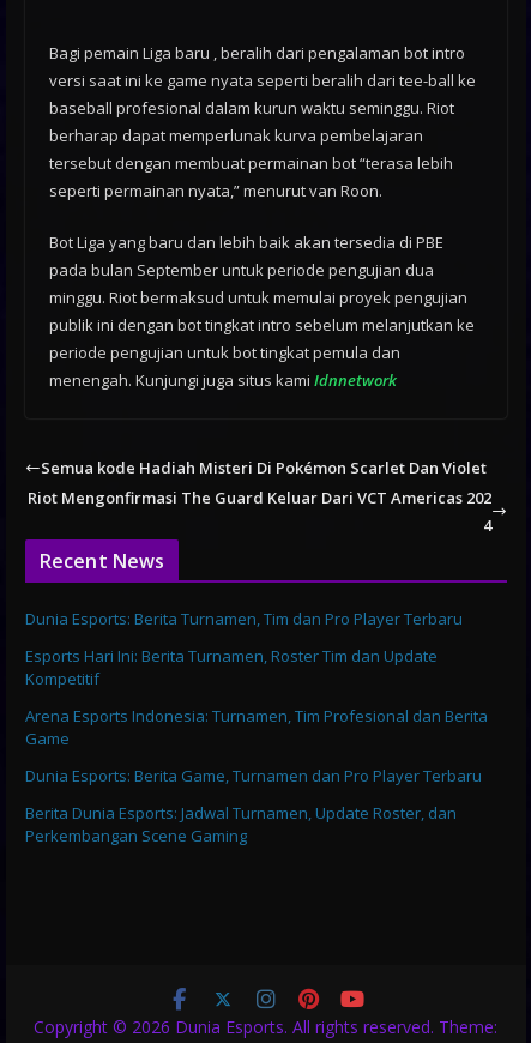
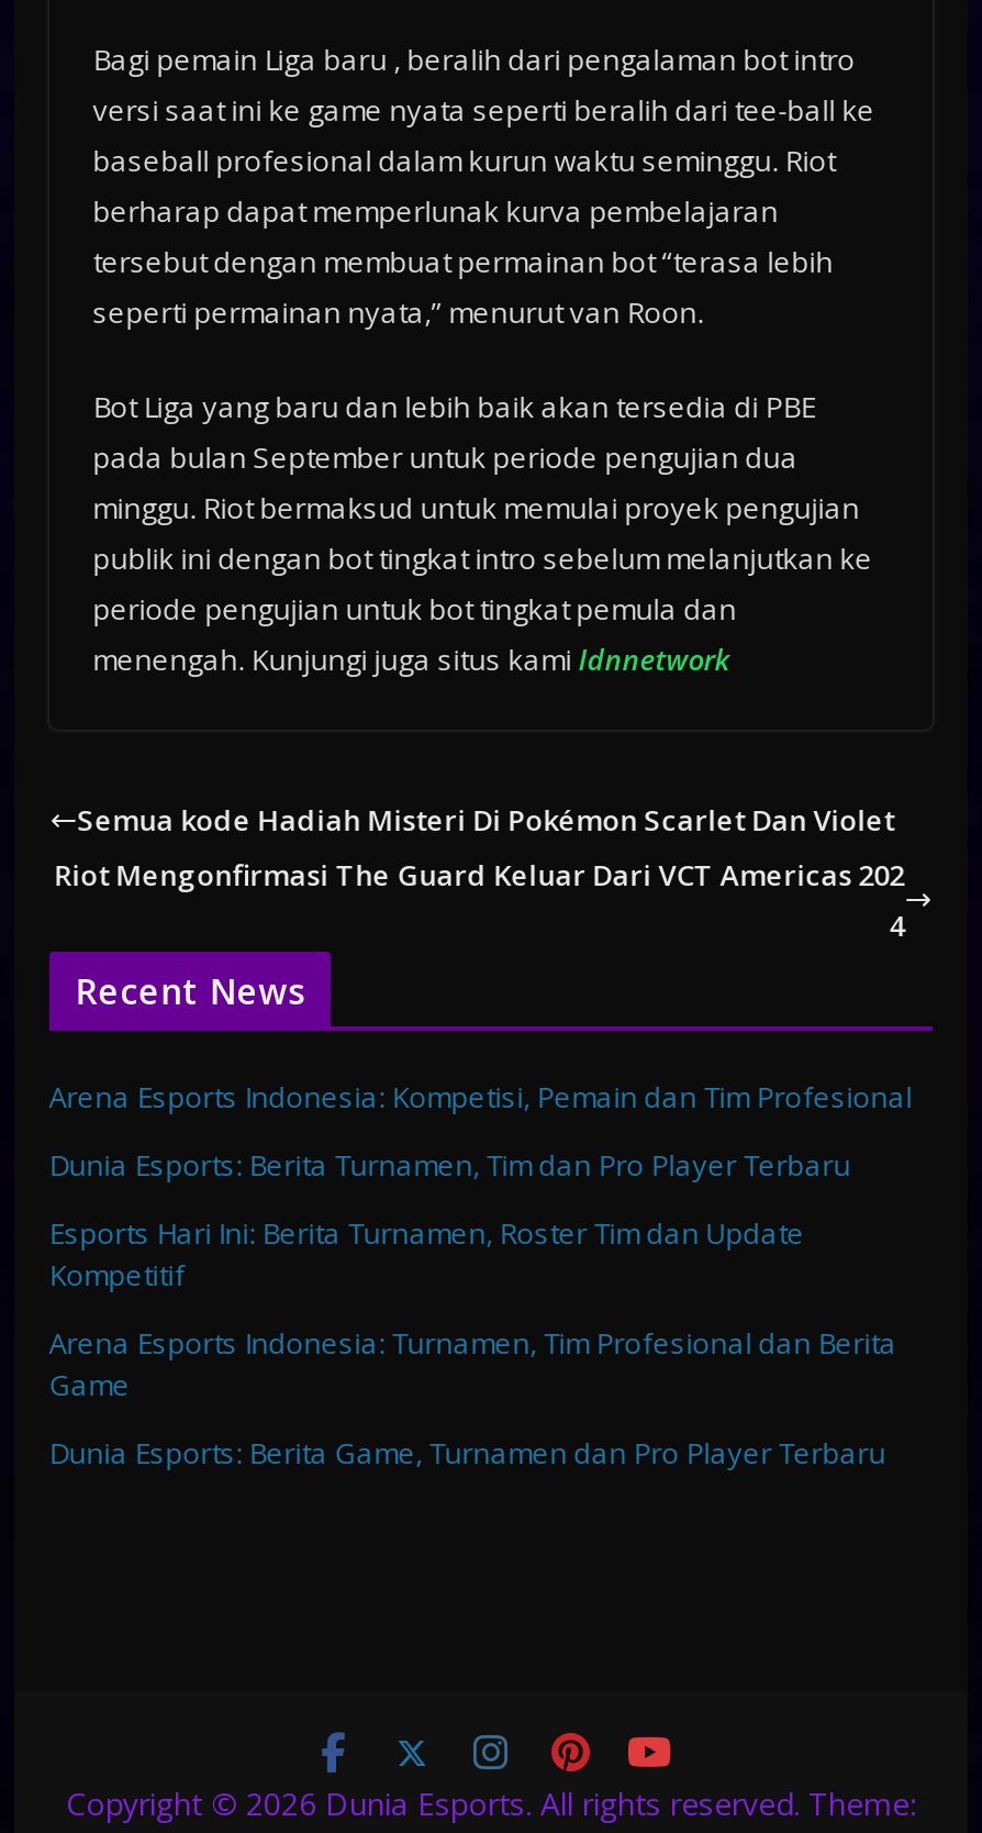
none -> [49,1077,912,1116] Arena Esports Indonesia: Kompetisi, Pemain dan Tim Profesional
moved [25,608,487,786] -> [49,1145,897,1472]: Dunia Esports: Berita Turnamen, Tim dan Pro Player Terbaru | Esports Hari Ini: Berita Turnamen, Roster Tim dan Update | Kompetitif | Arena Esports Indonesia: Turnamen, Tim Profesional dan Berita | Game | Dunia Esports: Berita Game, Turnamen dan Pro Player Terbaru
[25,802,456,846] Berita Dunia Esports: Jadwal Turnamen, Update Roster, dan | Perkembangan Scene Gaming -> none

